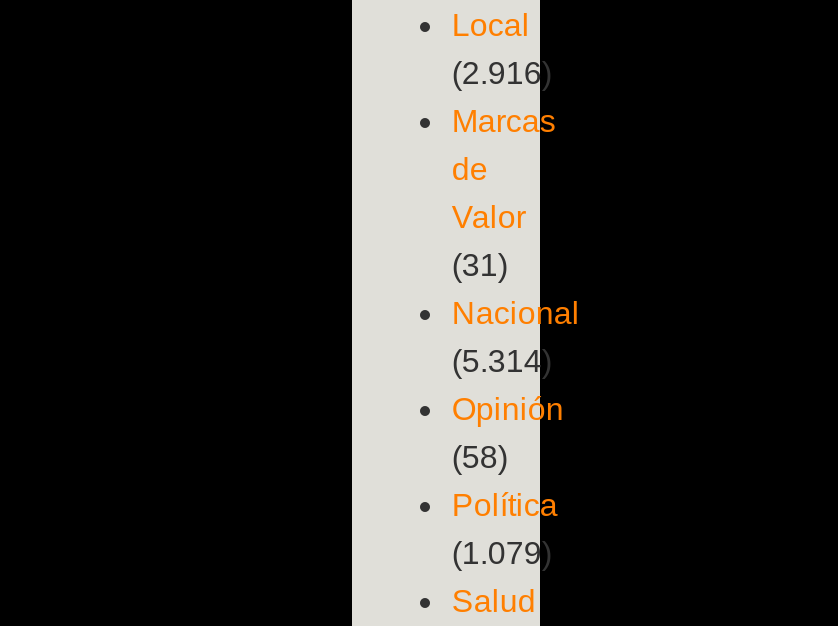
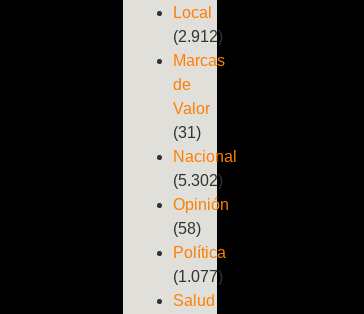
[452,55,552,89] (2.916) -> [173,27,223,44] (2.912)
[452,343,552,377] (5.314) -> [173,171,223,188] (5.302)
[452,535,552,569] (1.079) -> [173,267,223,284] (1.077)

